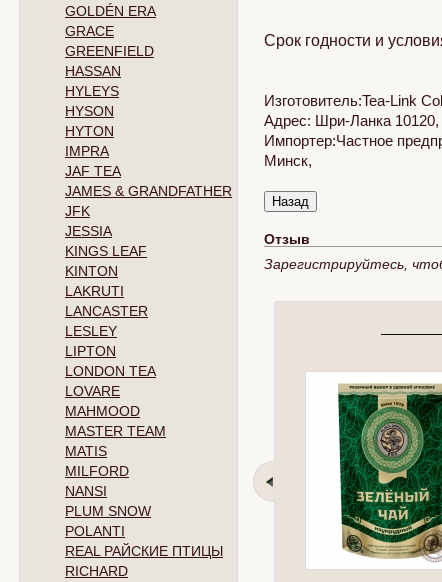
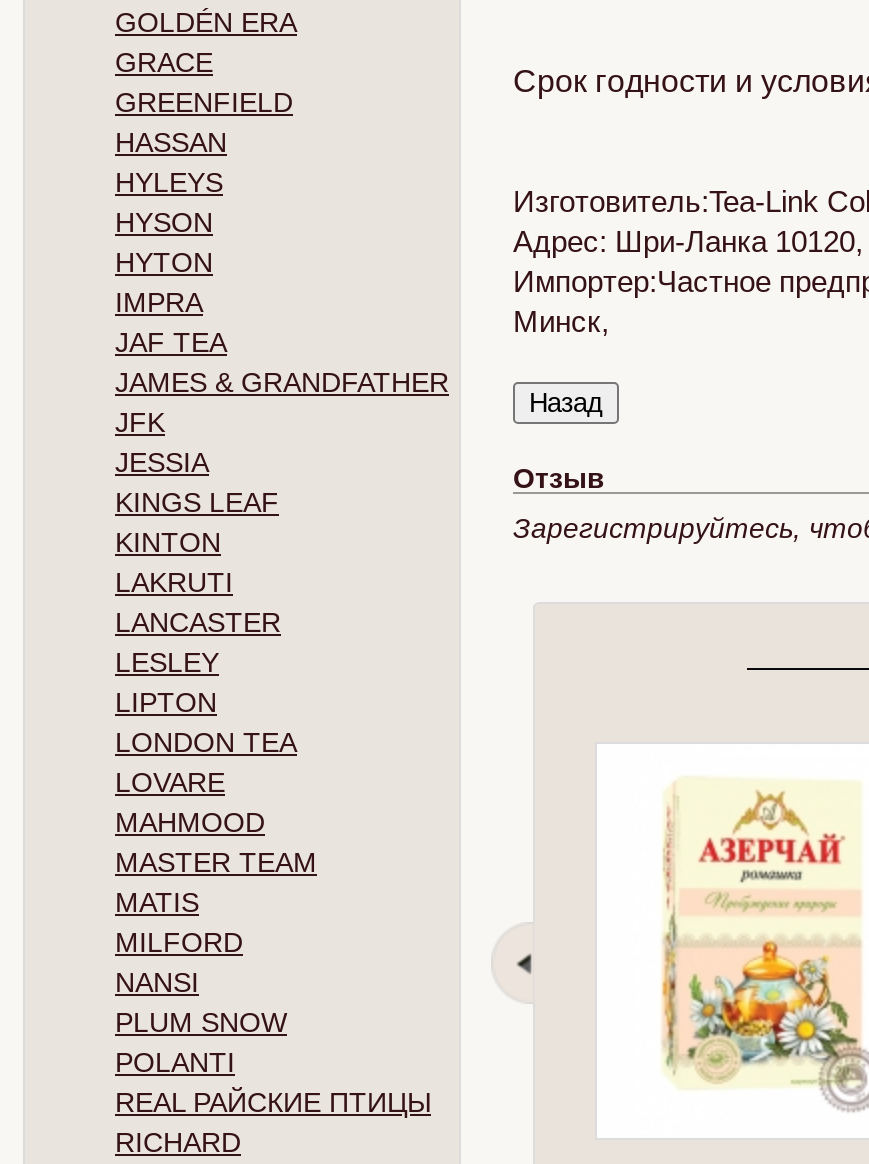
[337,383,439,563] [image] -> [659,766,863,1124] [image]

